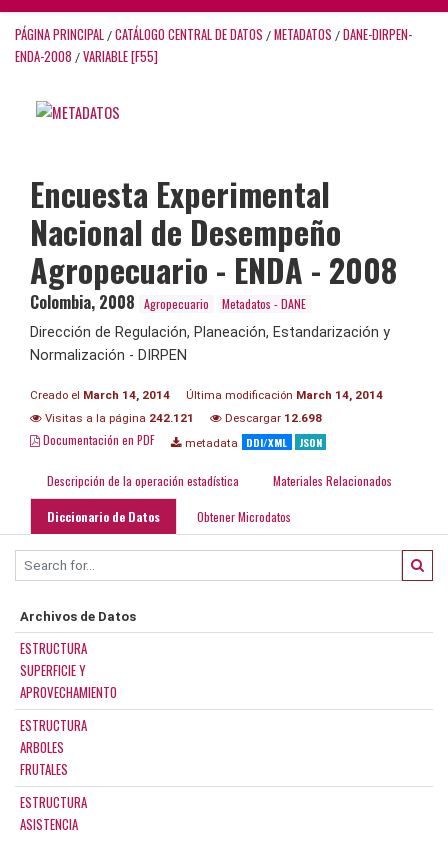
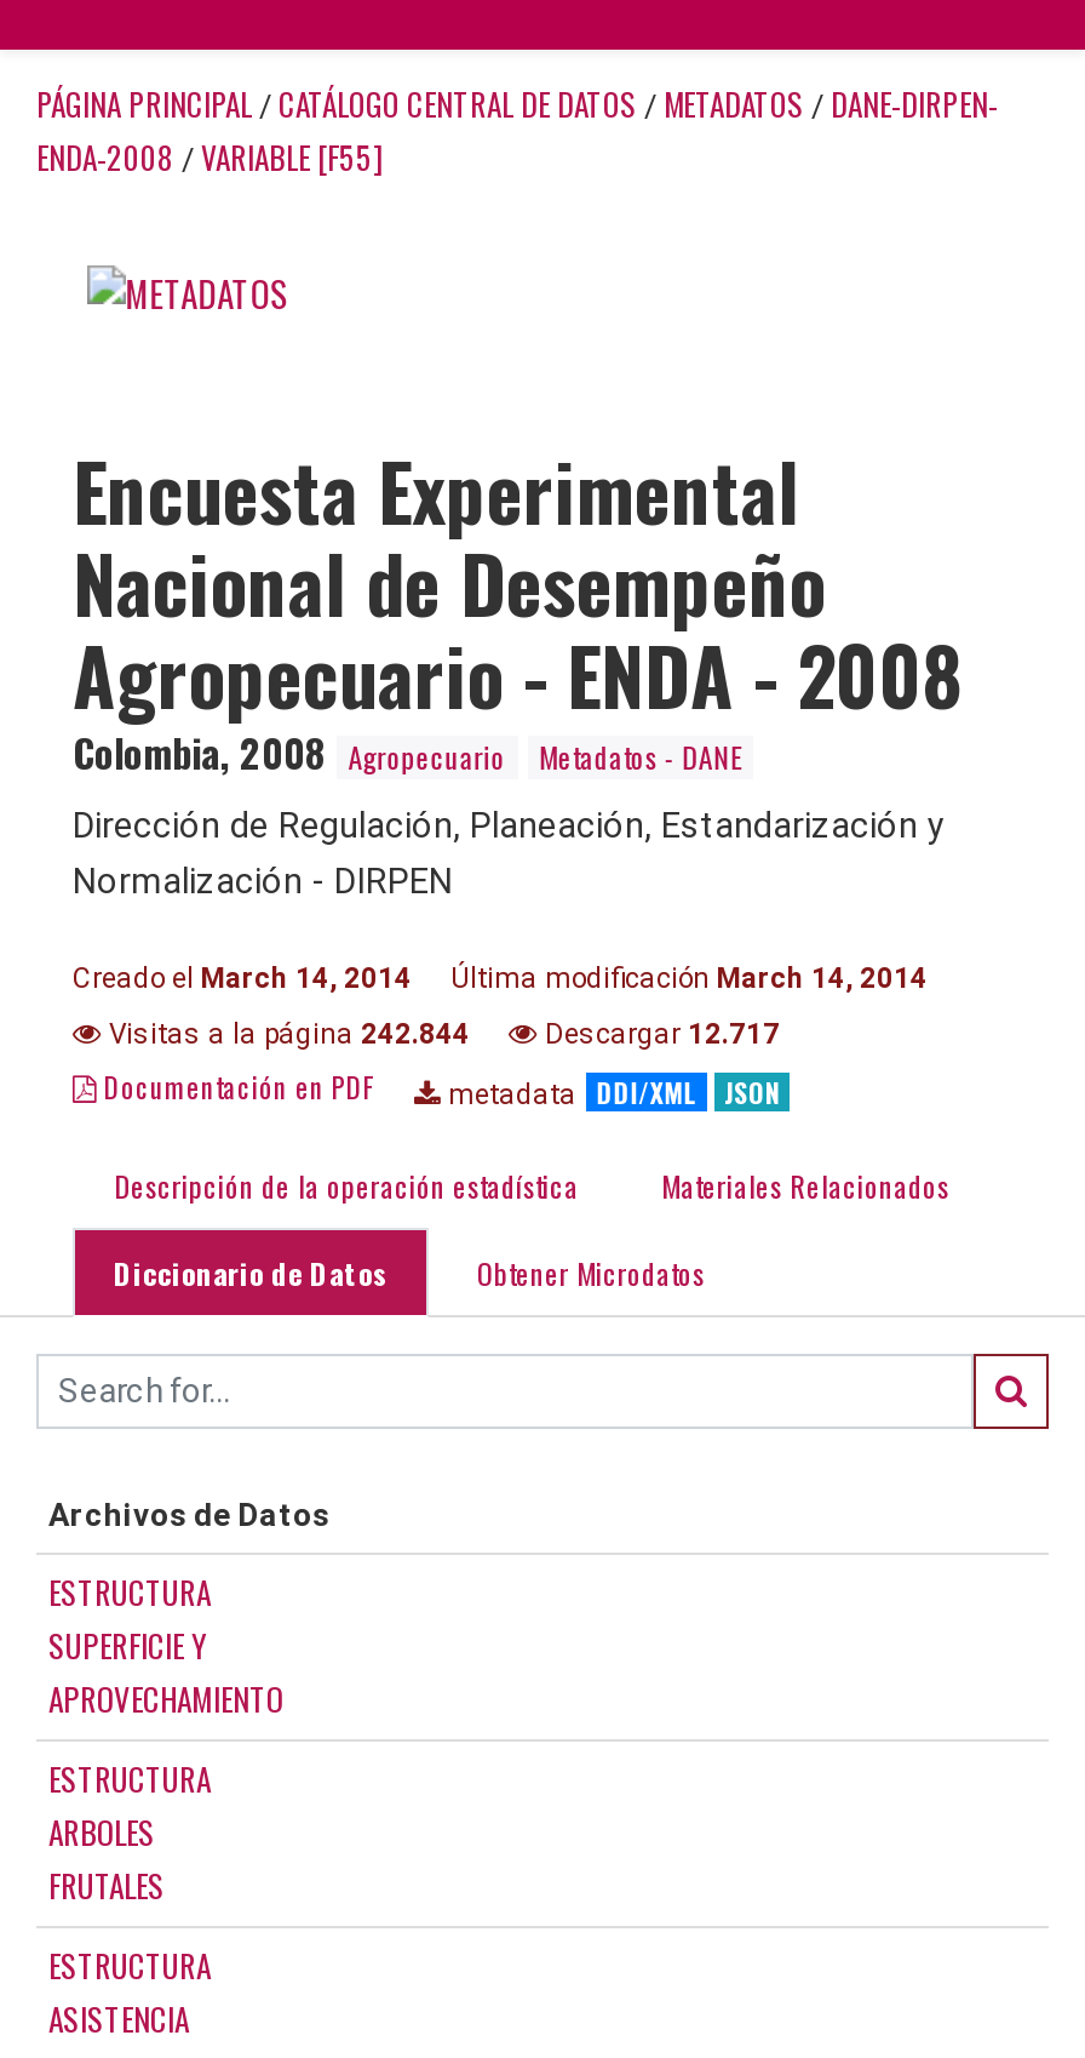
[42,411,194,425] Visitas a la página 242.121 -> [102,1016,470,1050] Visitas a la página 242.844
[222,411,322,425] Descargar 12.698 -> [538,1016,780,1050] Descargar 12.717

